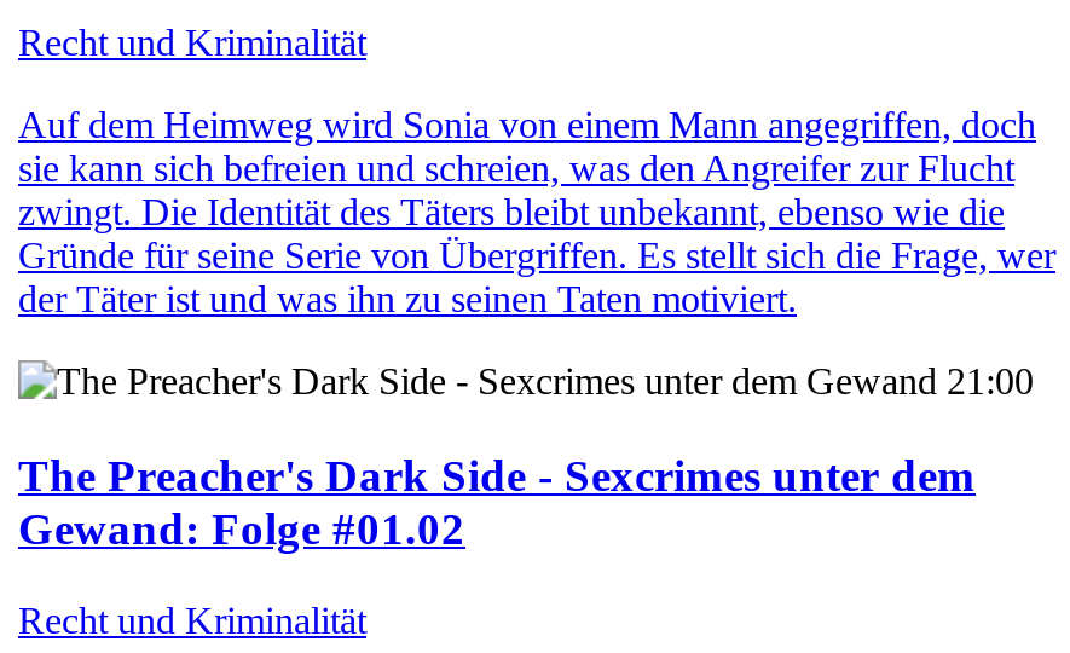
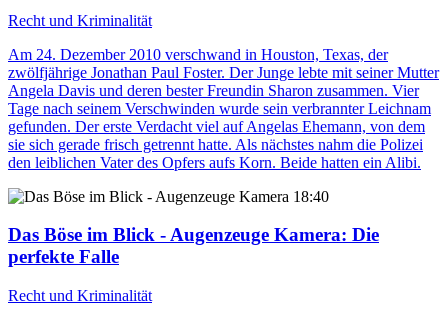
[18,103,1055,319] Auf dem Heimweg wird Sonia von einem Mann angegriffen, doch | sie kann sich befreien und schreien, was den Angreifer zur Flucht | zwingt. Die Identität des Täters bleibt unbekannt, ebenso wie die | Gründe für seine Serie von Übergriffen. Es stellt sich die Frage, wer | der Täter ist und was ihn zu seinen Taten motiviert. -> [8,46,439,171] Am 24. Dezember 2010 verschwand in Houston, Texas, der | zwölfjährige Jonathan Paul Foster. Der Junge lebte mit seiner Mutter | Angela Davis und deren bester Freundin Sharon zusammen. Vier | Tage nach seinem Verschwinden wurde sein verbrannter Leichnam | gefunden. Der erste Verdacht viel auf Angelas Ehemann, von dem | sie sich gerade frisch getrennt hatte. Als nächstes nahm die Polizei | den leiblichen Vater des Opfers aufs Korn. Beide hatten ein Alibi.
[947,360,1034,401] 21:00 -> [293,188,329,205] 18:40
[18,448,976,552] The Preacher's Dark Side - Sexcrimes unter dem | Gewand: Folge #01.02 -> [8,224,379,267] Das Böse im Blick - Augenzeuge Kamera: Die | perfekte Falle

